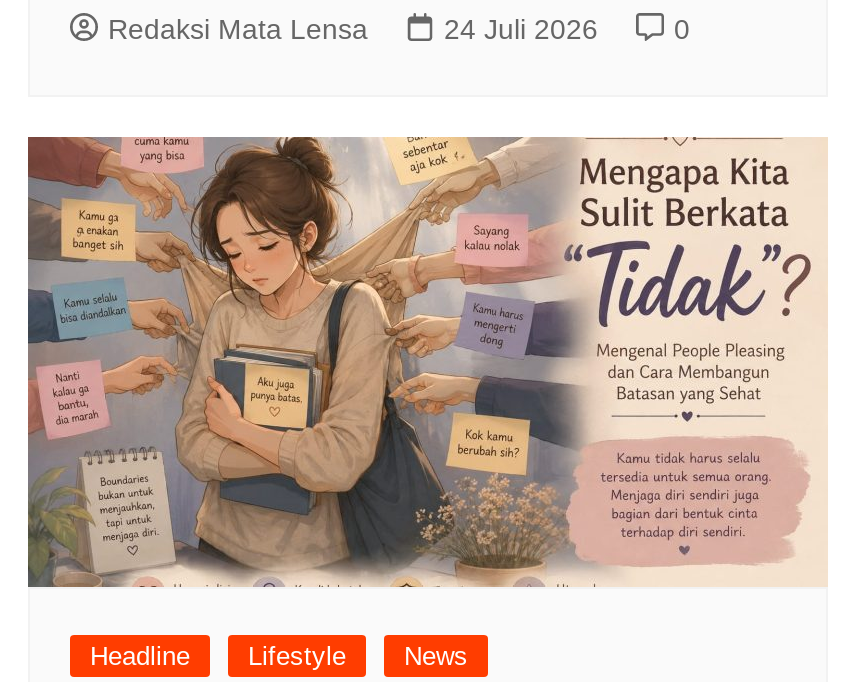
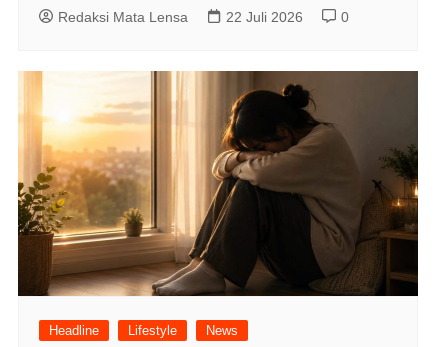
[444,13,598,45] 24 Juli 2026 -> [226,9,303,25] 22 Juli 2026
[26,135,828,589] [image] -> [17,70,419,297] [image]

